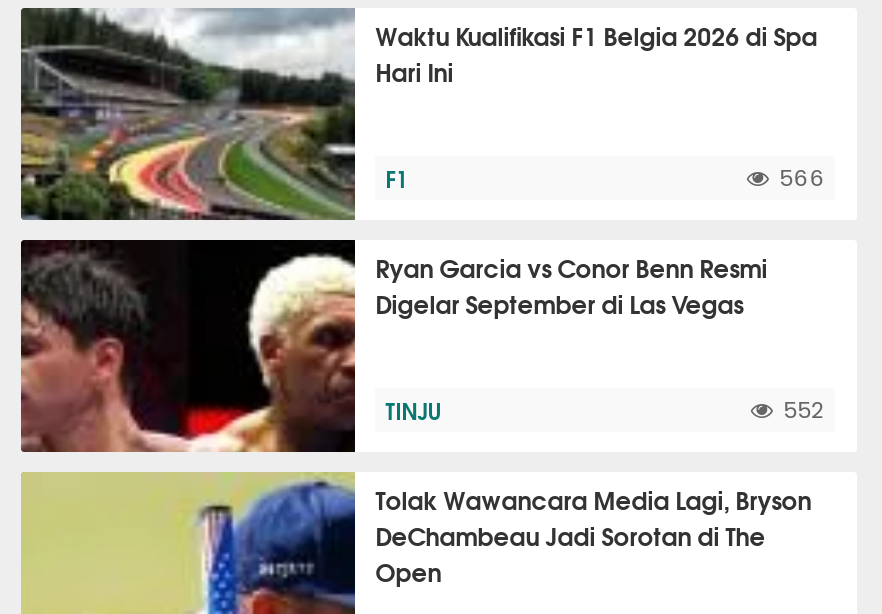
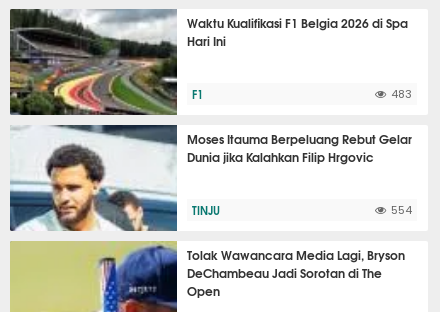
[779,168,825,190] 566 -> [391,89,412,100] 483
[19,238,767,454] [image] | Ryan Garcia vs Conor Benn Resmi | Digelar September di Las Vegas -> [9,124,412,232] [image] | Moses Itauma Berpeluang Rebut Gelar | Dunia jika Kalahkan Filip Hrgovic
[783,400,825,422] 552 -> [391,205,412,216] 554

